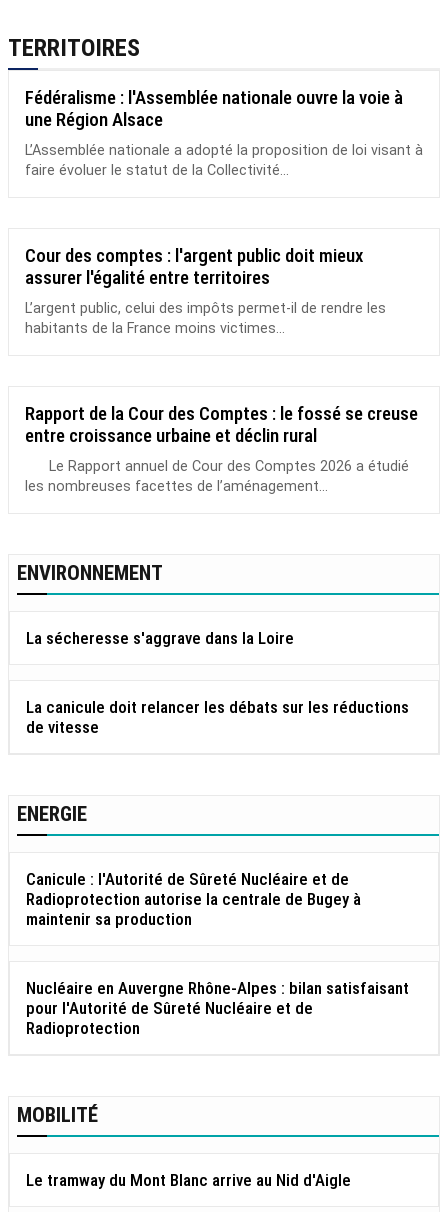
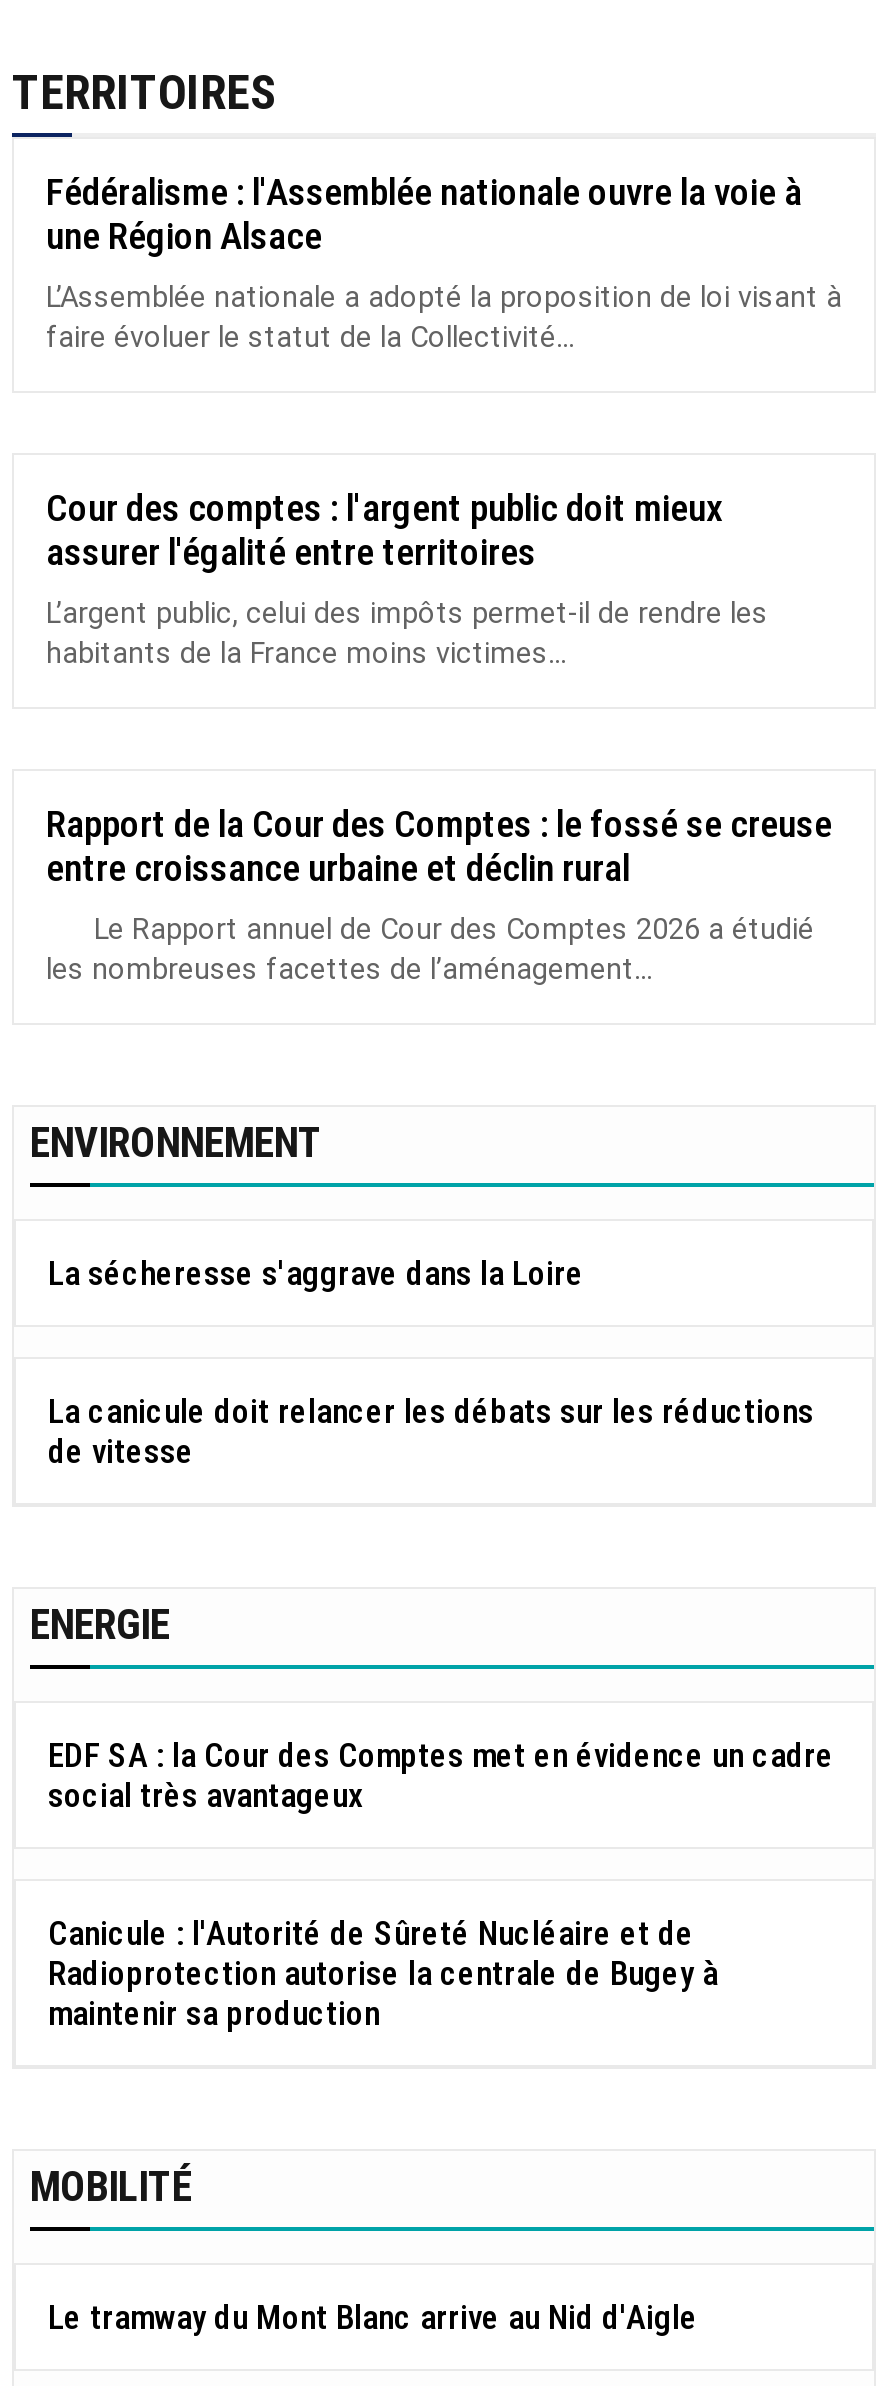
none -> [48,1735,834,1815] EDF SA : la Cour des Comptes met en évidence un cadre | social très avantageux
moved [26,869,361,929] -> [48,1913,718,2033]: Canicule : l'Autorité de Sûreté Nucléaire et de | Radioprotection autorise la centrale de Bugey à | maintenir sa production
[26,978,409,1038] Nucléaire en Auvergne Rhône-Alpes : bilan satisfaisant | pour l'Autorité de Sûreté Nucléaire et de | Radioprotection -> none

